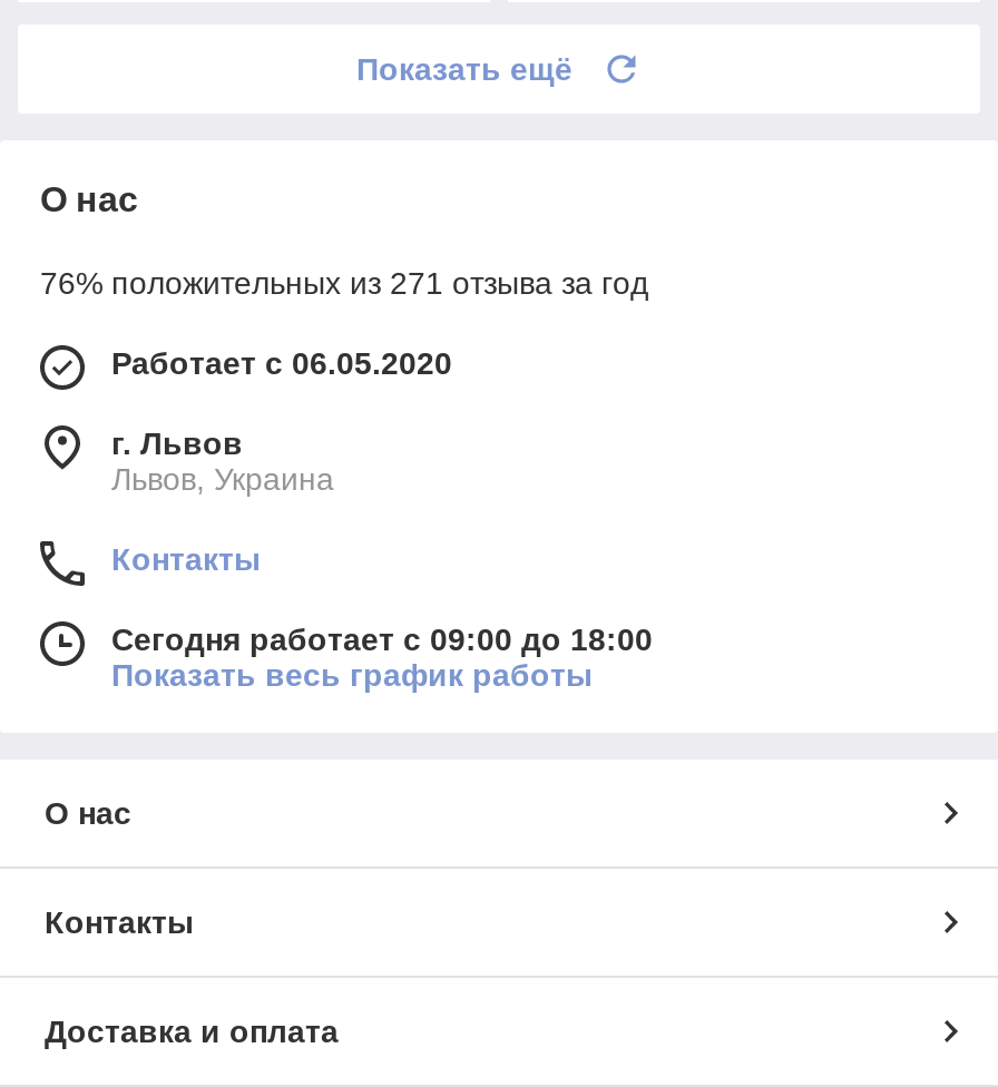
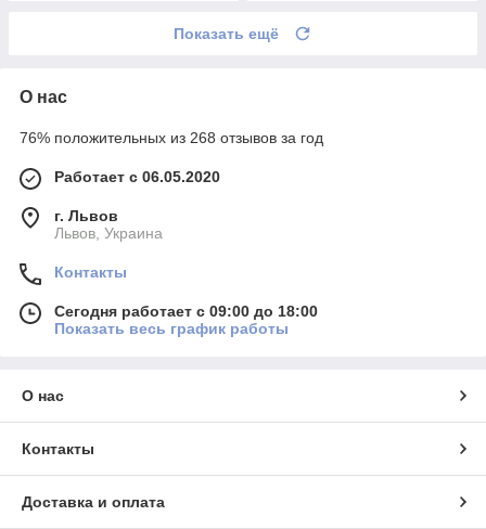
[40,264,648,300] 76% положительных из 271 отзыва за год -> [20,129,323,146] 76% положительных из 268 отзывов за год

